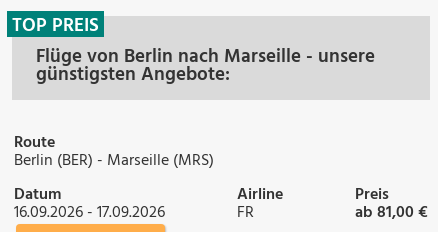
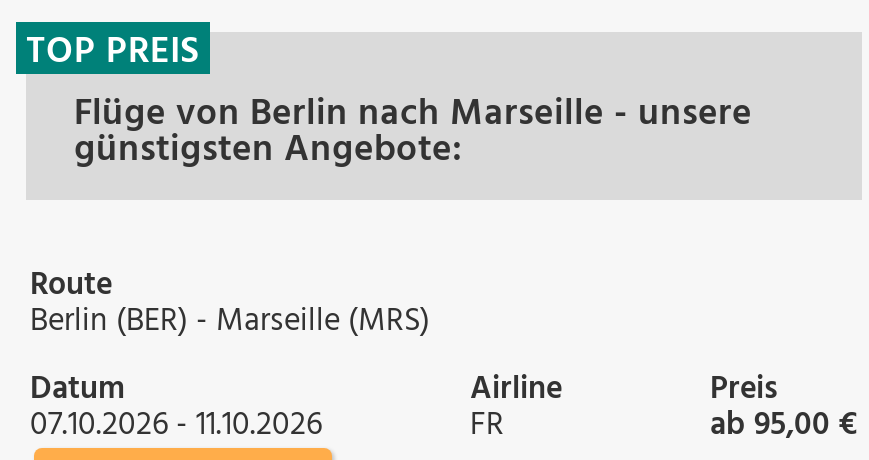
[14,200,165,226] 16.09.2026 - 17.09.2026 -> [30,400,322,452] 07.10.2026 - 11.10.2026
[355,200,428,226] ab 81,00 € -> [710,400,858,452] ab 95,00 €

